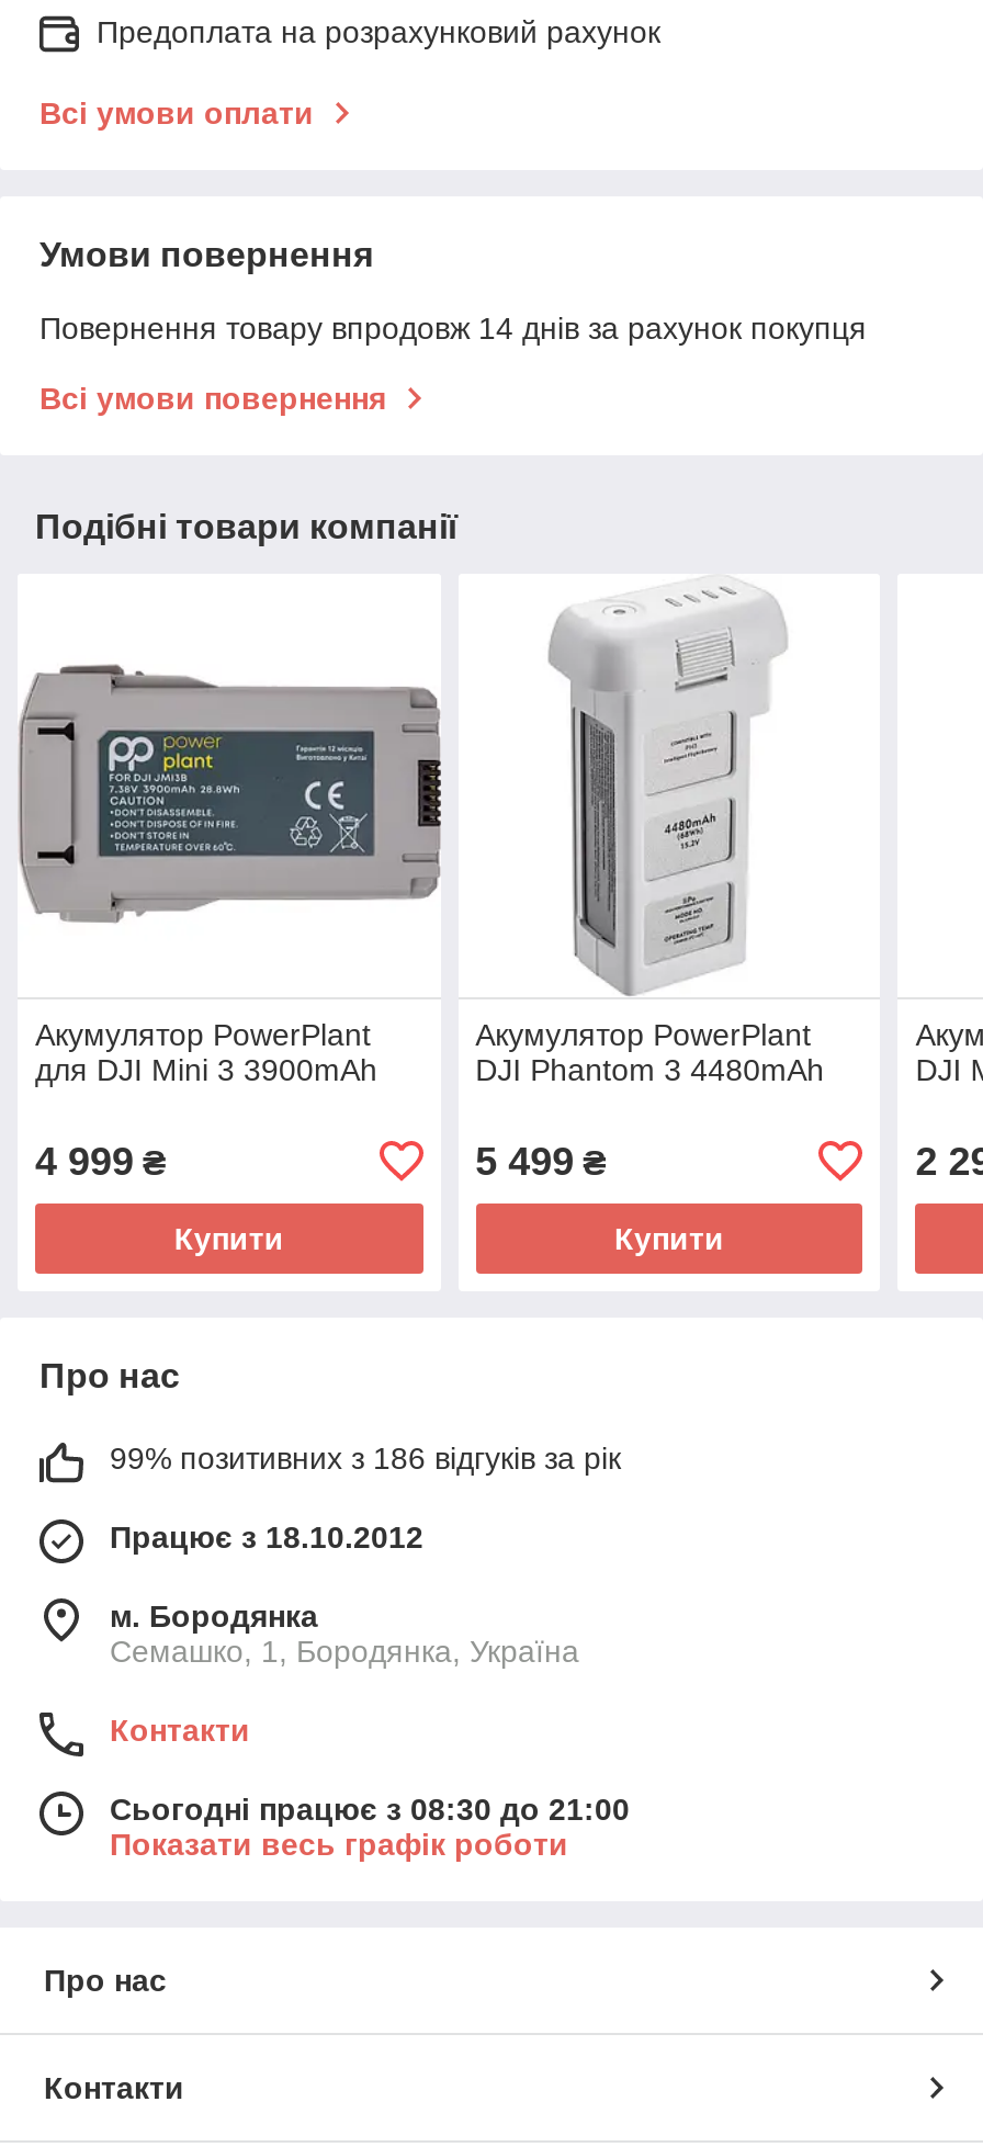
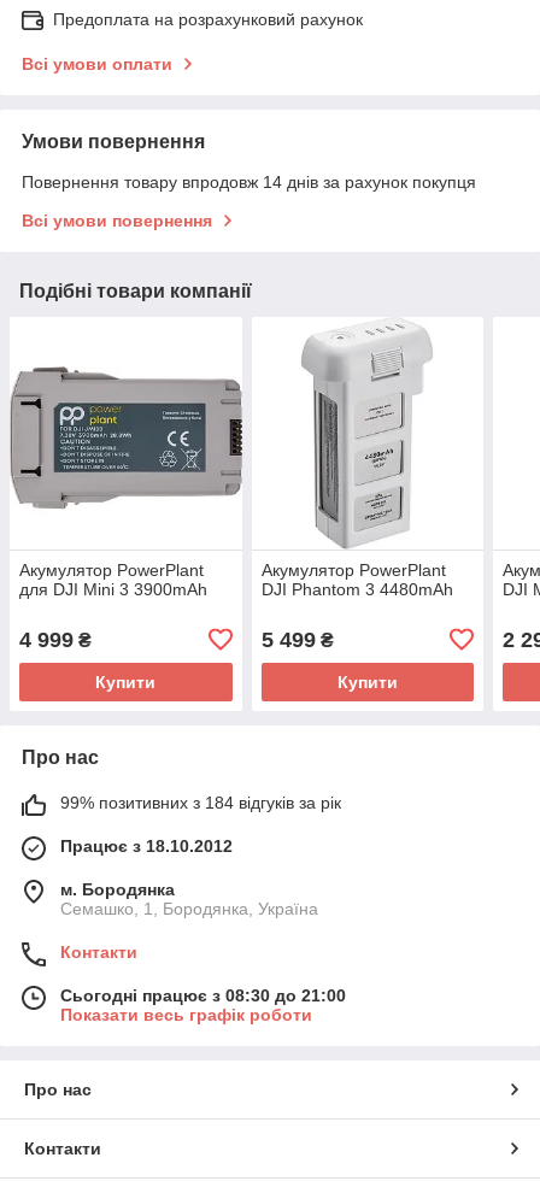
[110,1440,621,1475] 99% позитивних з 186 відгуків за рік -> [60,793,341,812] 99% позитивних з 184 відгуків за рік

